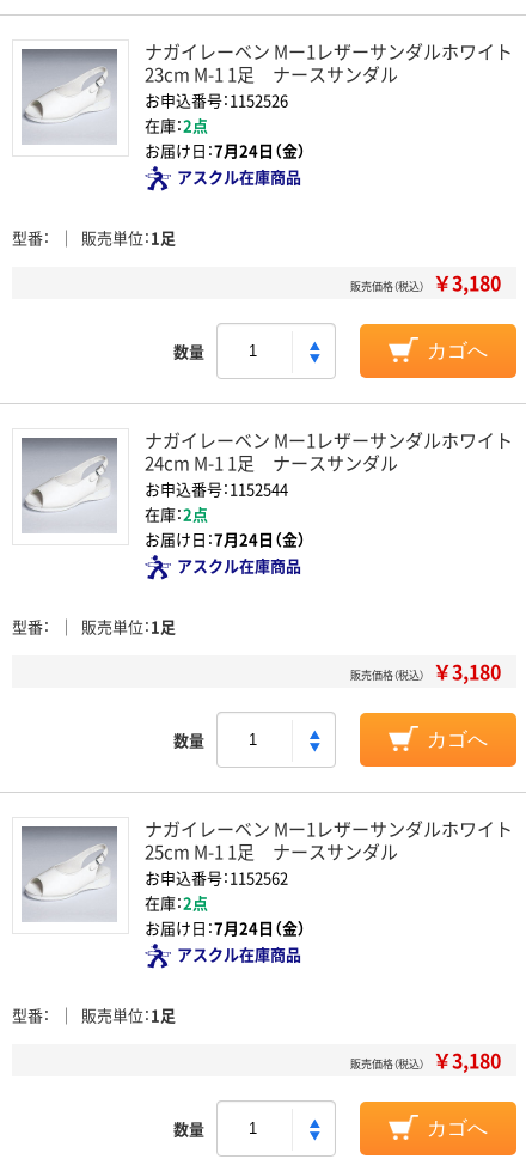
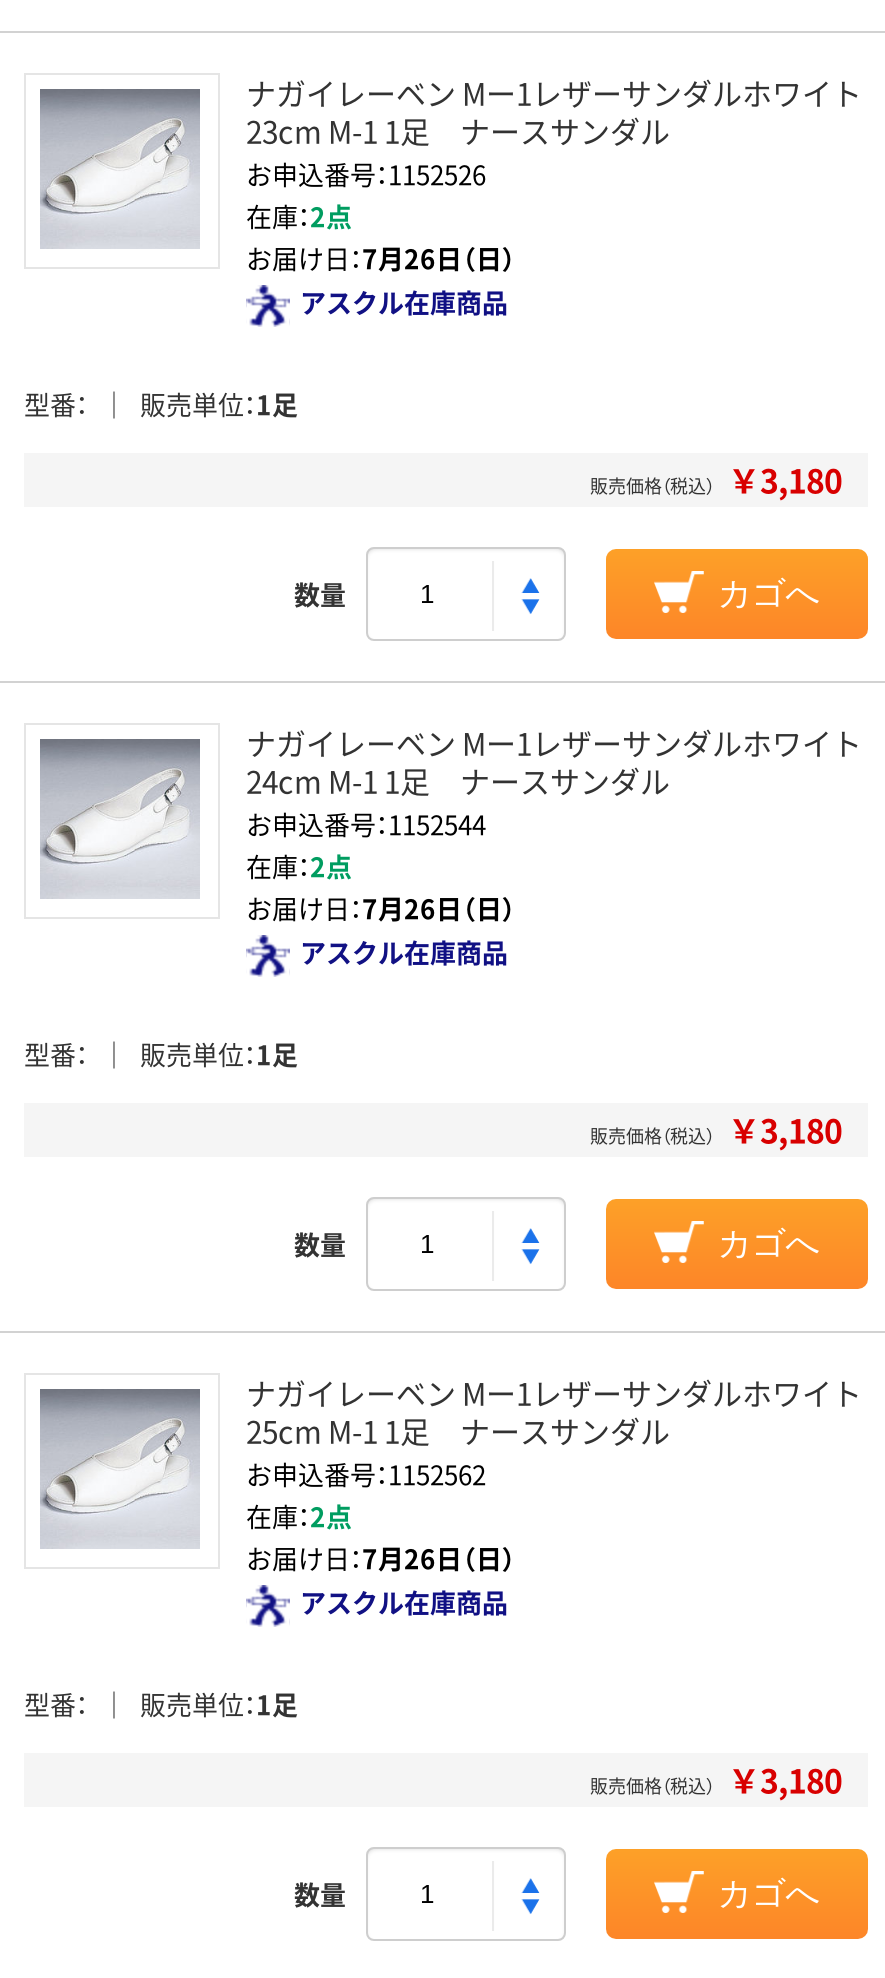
[145,139,306,161] お届け日：7月24日（金） -> [246,239,516,277] お届け日：7月26日（日）
[145,527,306,550] お届け日：7月24日（金） -> [246,889,516,927] お届け日：7月26日（日）
[145,916,306,939] お届け日：7月24日（金） -> [246,1539,516,1577] お届け日：7月26日（日）

